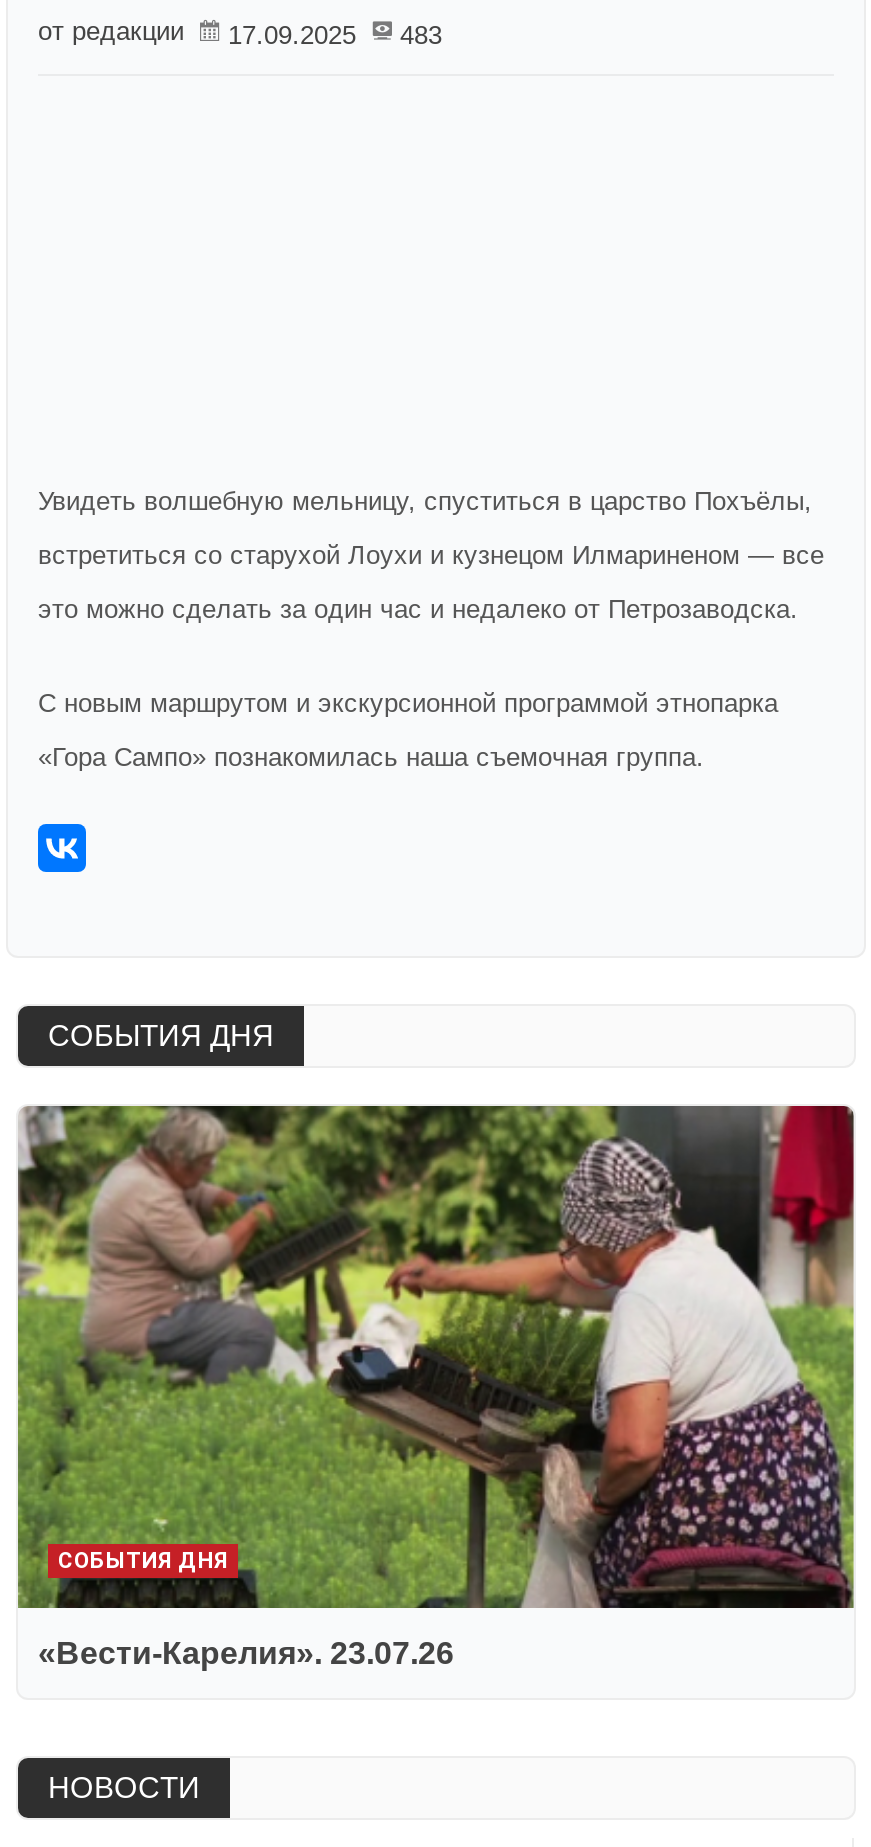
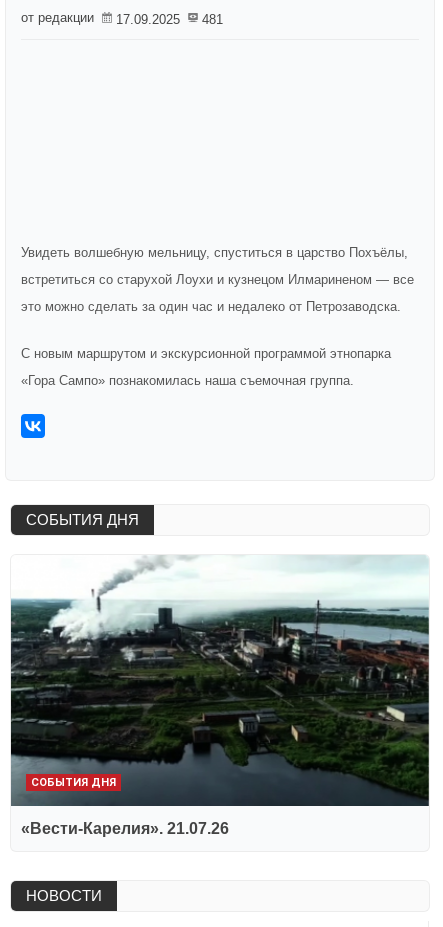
[38,16,442,50] от редакции 17.09.2025 483 -> [21,10,223,27] от редакции 17.09.2025 481
[16,1104,856,1670] [image] | «Вести-Карелия». 23.07.26 -> [10,555,430,837] [image] | «Вести-Карелия». 21.07.26

